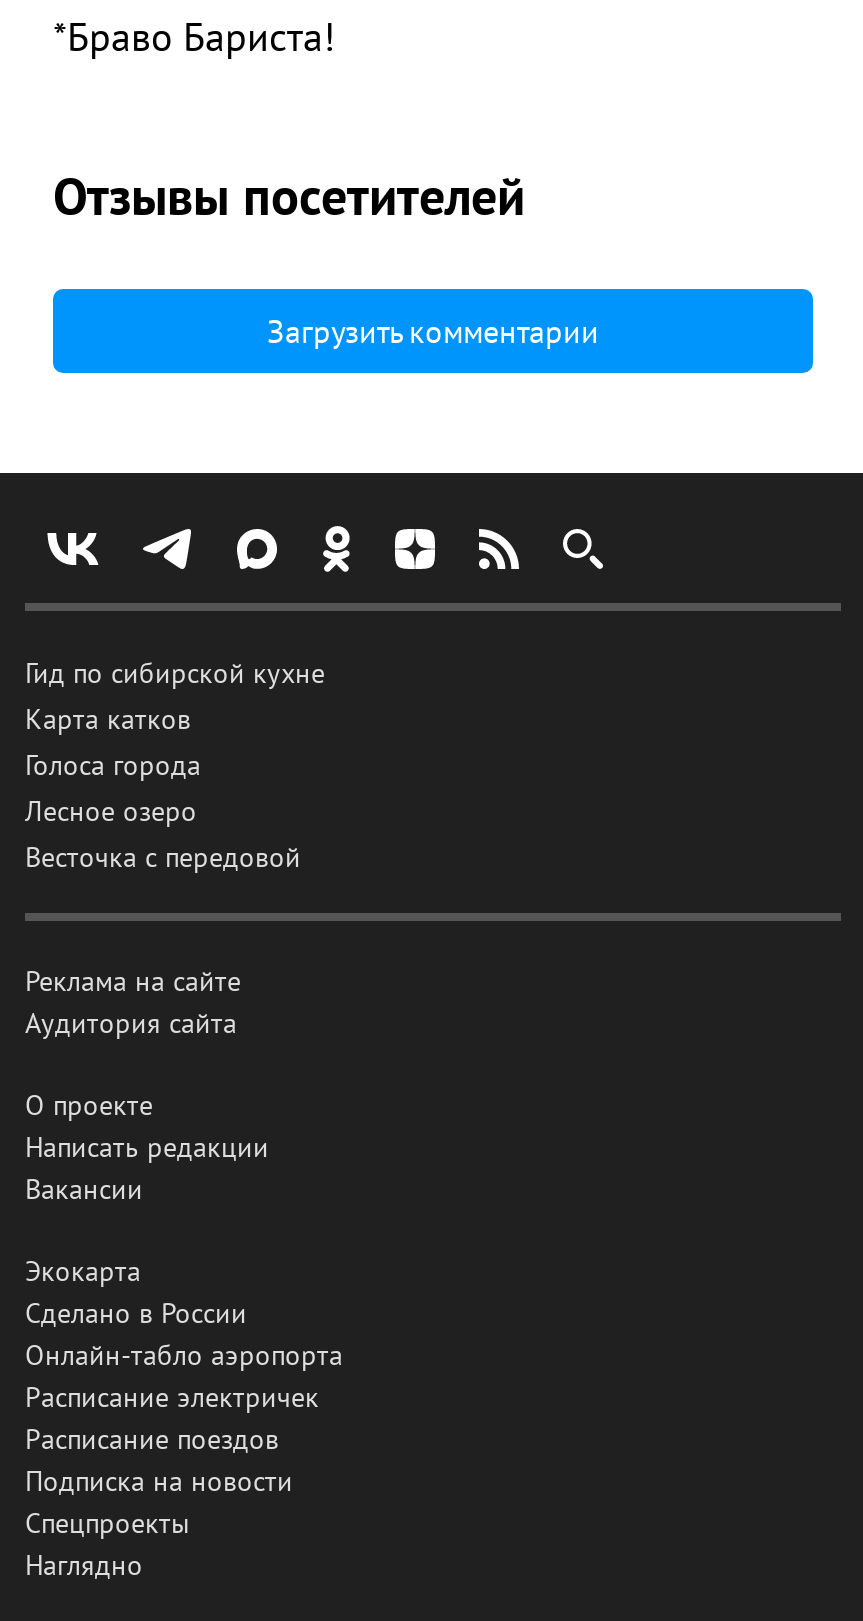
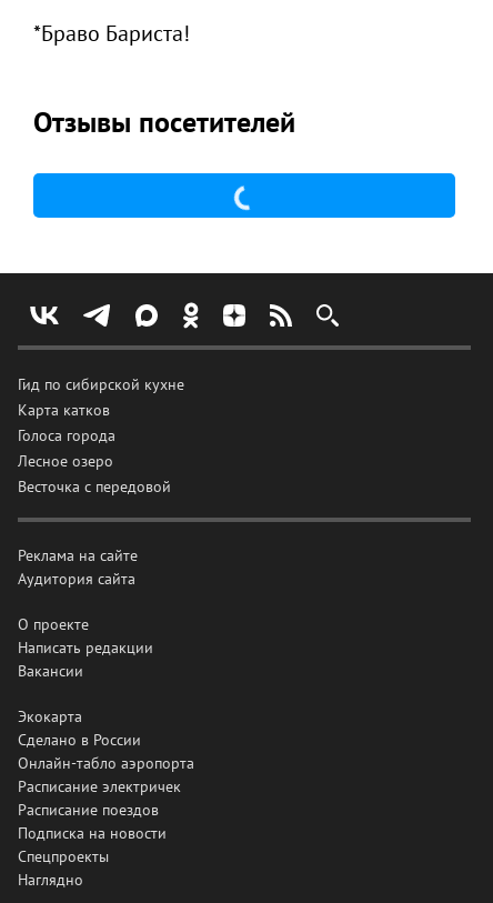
[267,311,599,351] Загрузить комментарии -> none

